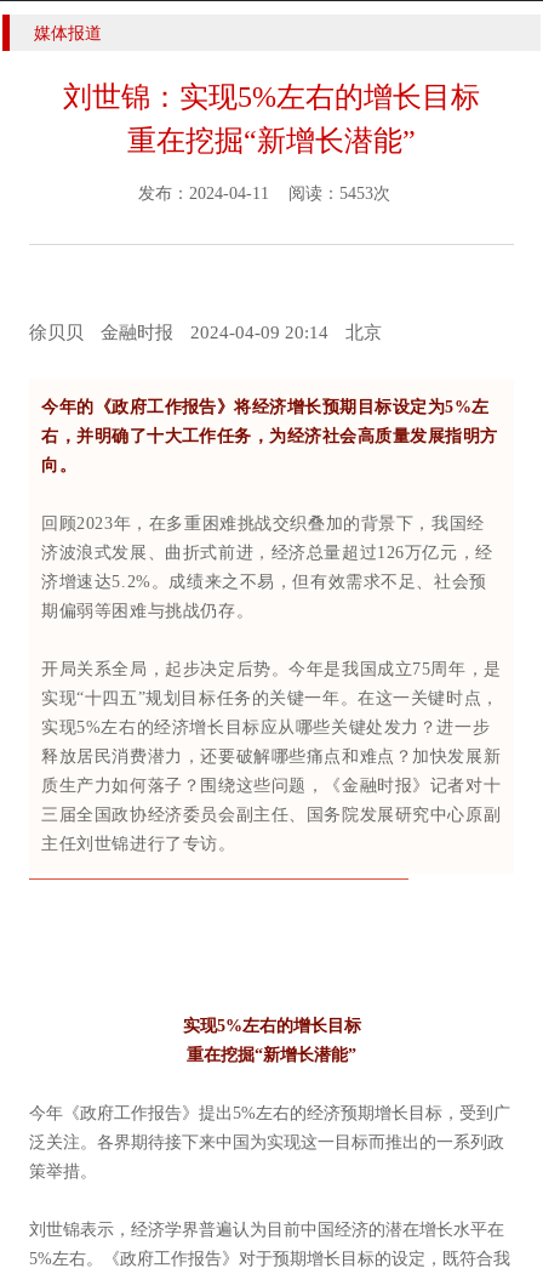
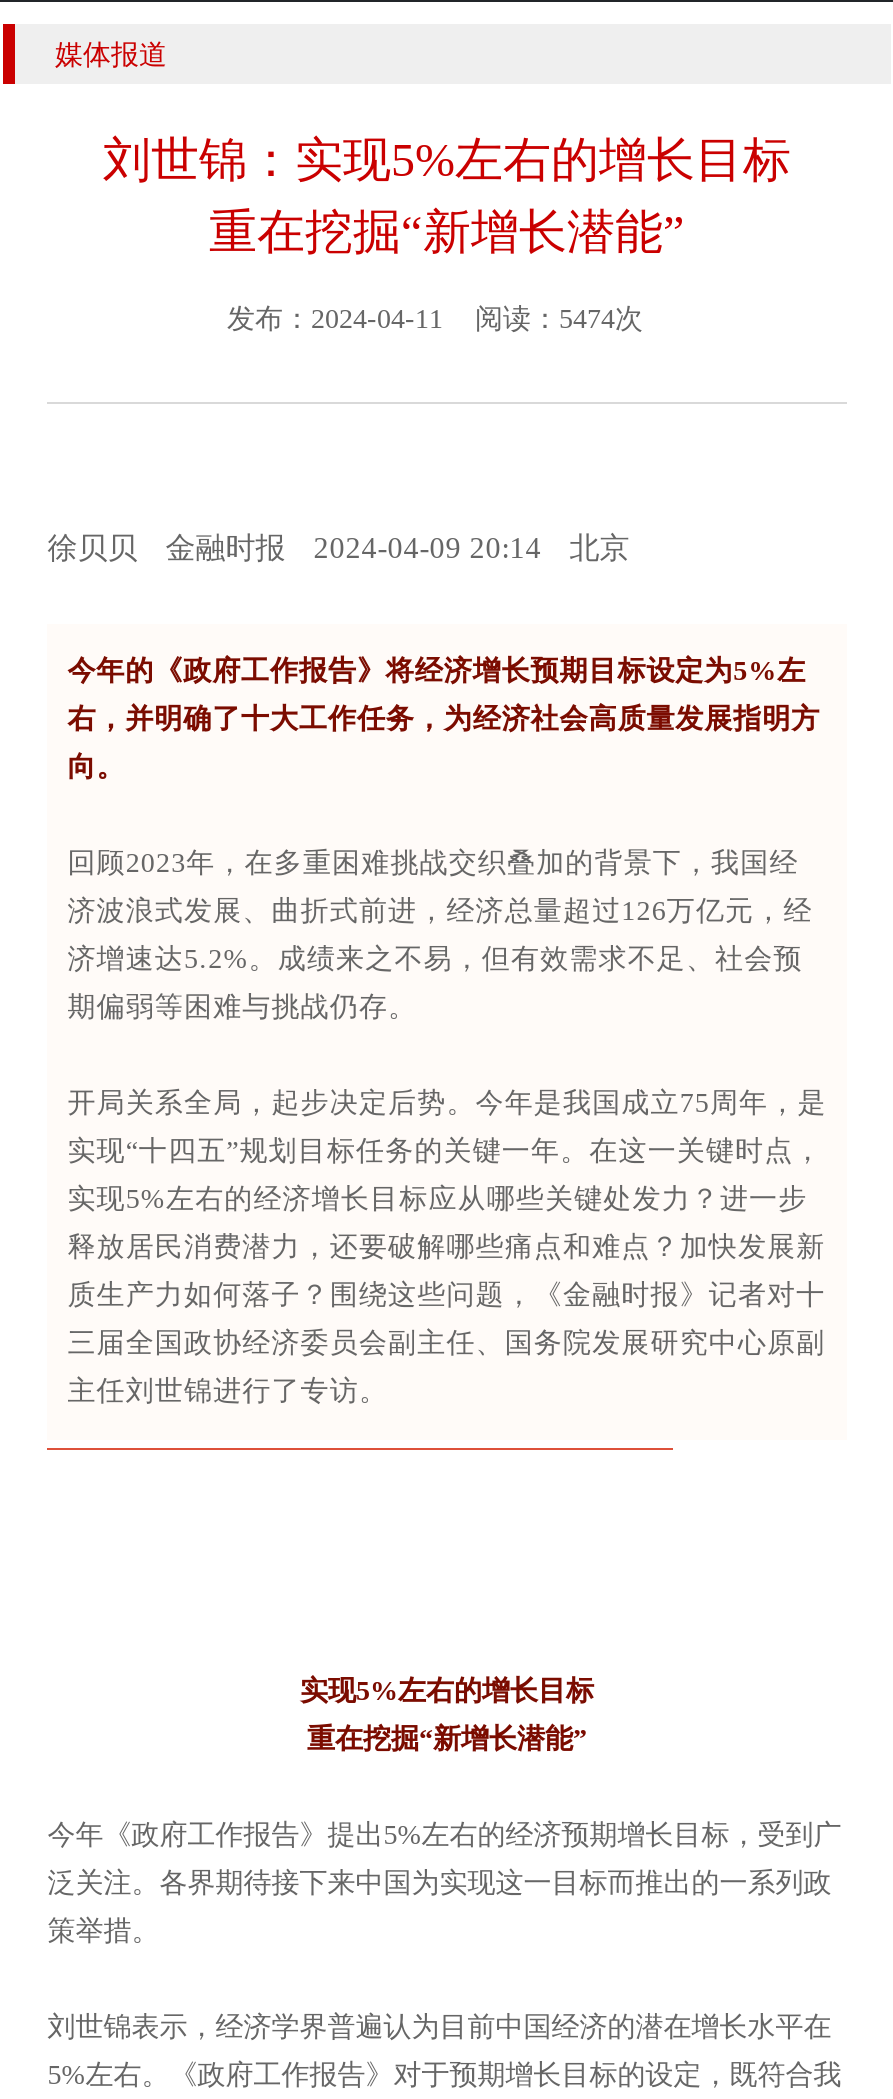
[138,184,405,203] 发布：2024-04-11 阅读：5453次 -> [227,304,667,334] 发布：2024-04-11 阅读：5474次

